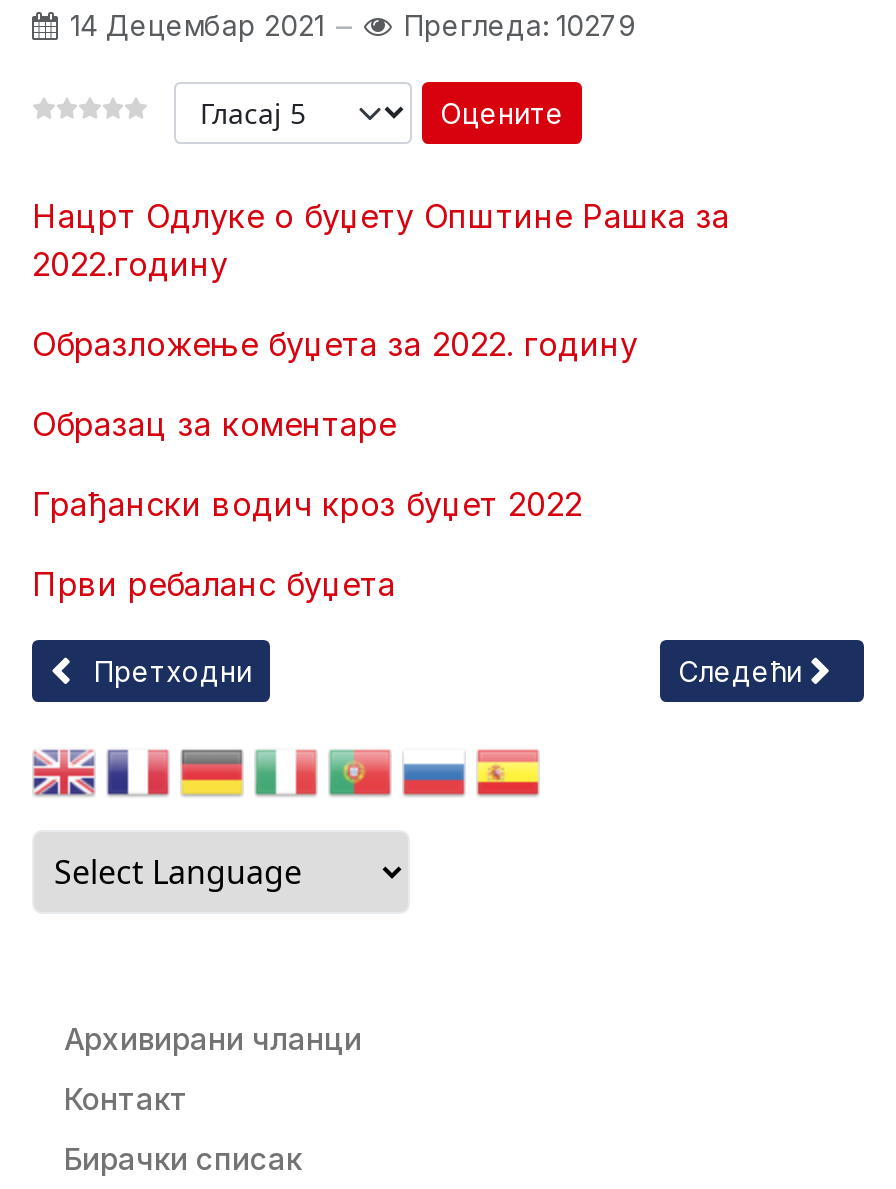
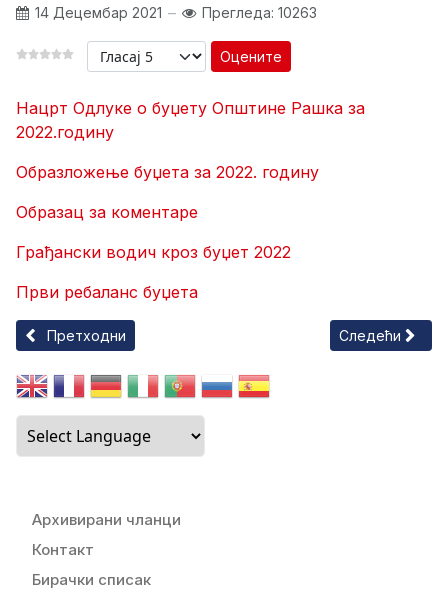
[404,8,636,42] Прегледа: 10279 -> [202,4,317,21] Прегледа: 10263

